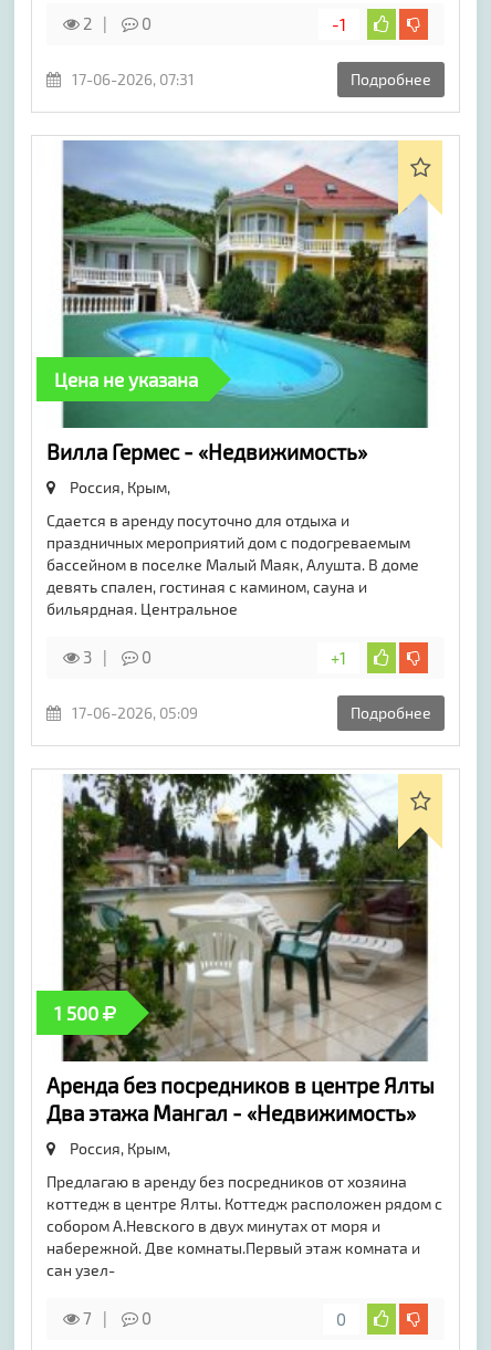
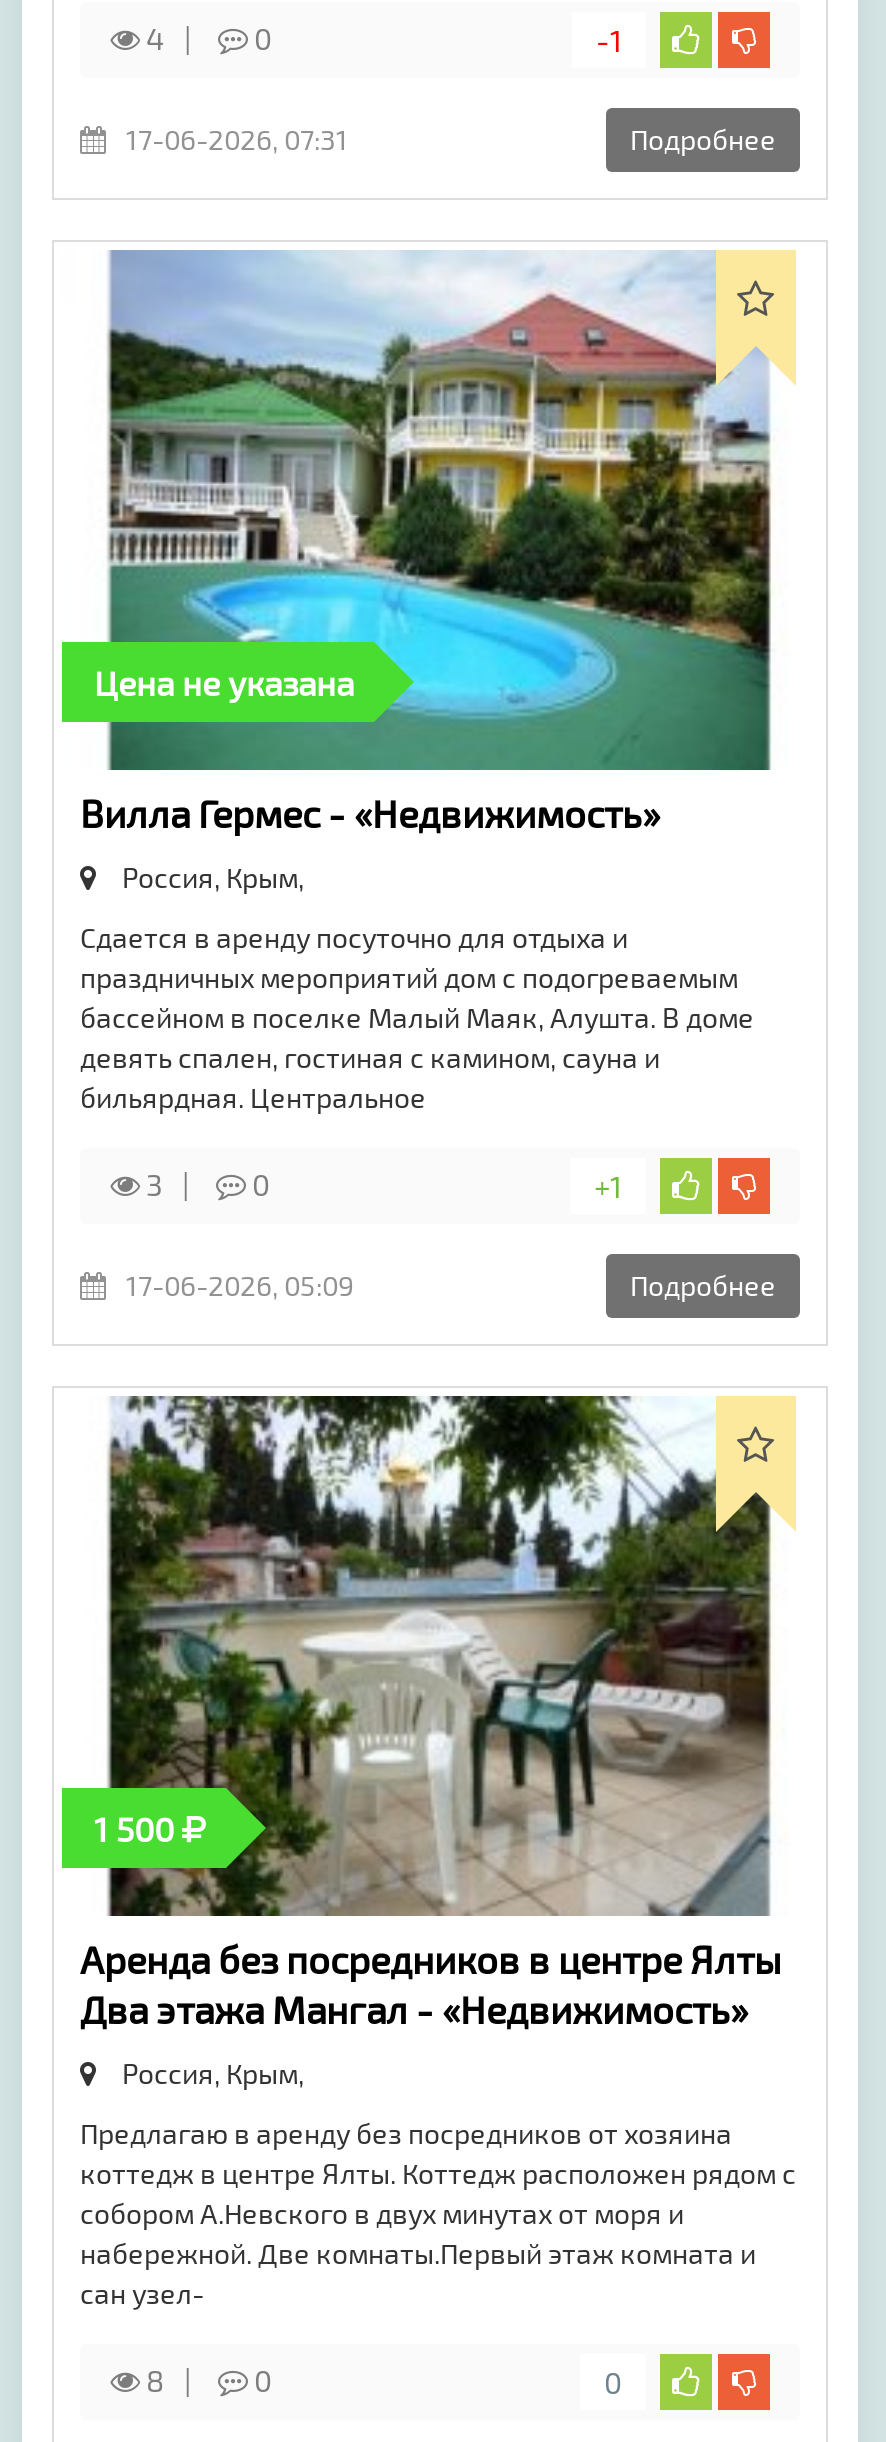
[80,13,92,33] 2 -> [140,20,164,56] 4
[80,1308,92,1328] 7 -> [140,2362,164,2398] 8

